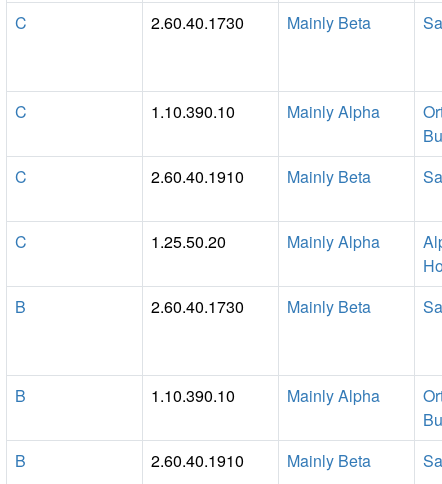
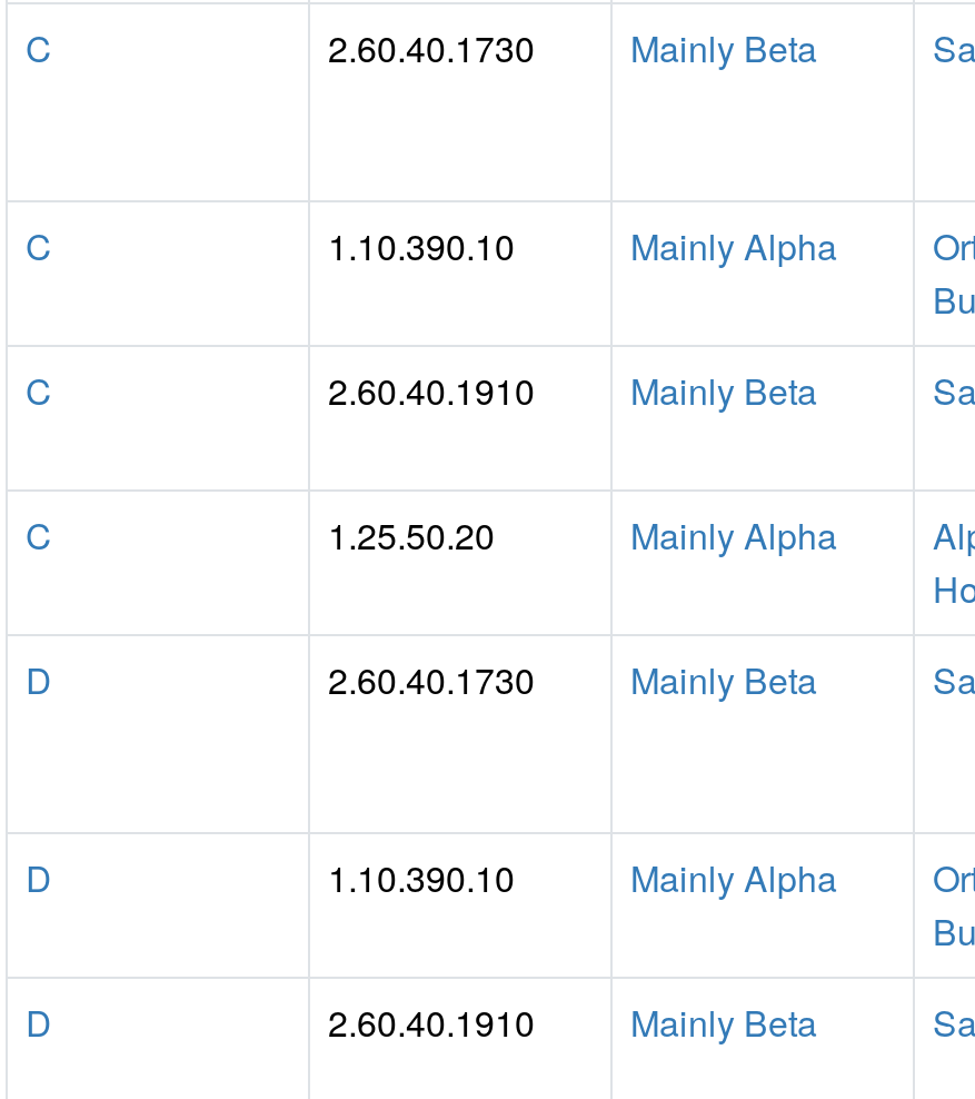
[15,295,26,318] B -> [26,653,52,704] D
[15,384,26,407] B -> [26,851,52,902] D
[15,449,26,472] B -> [26,996,52,1047] D

